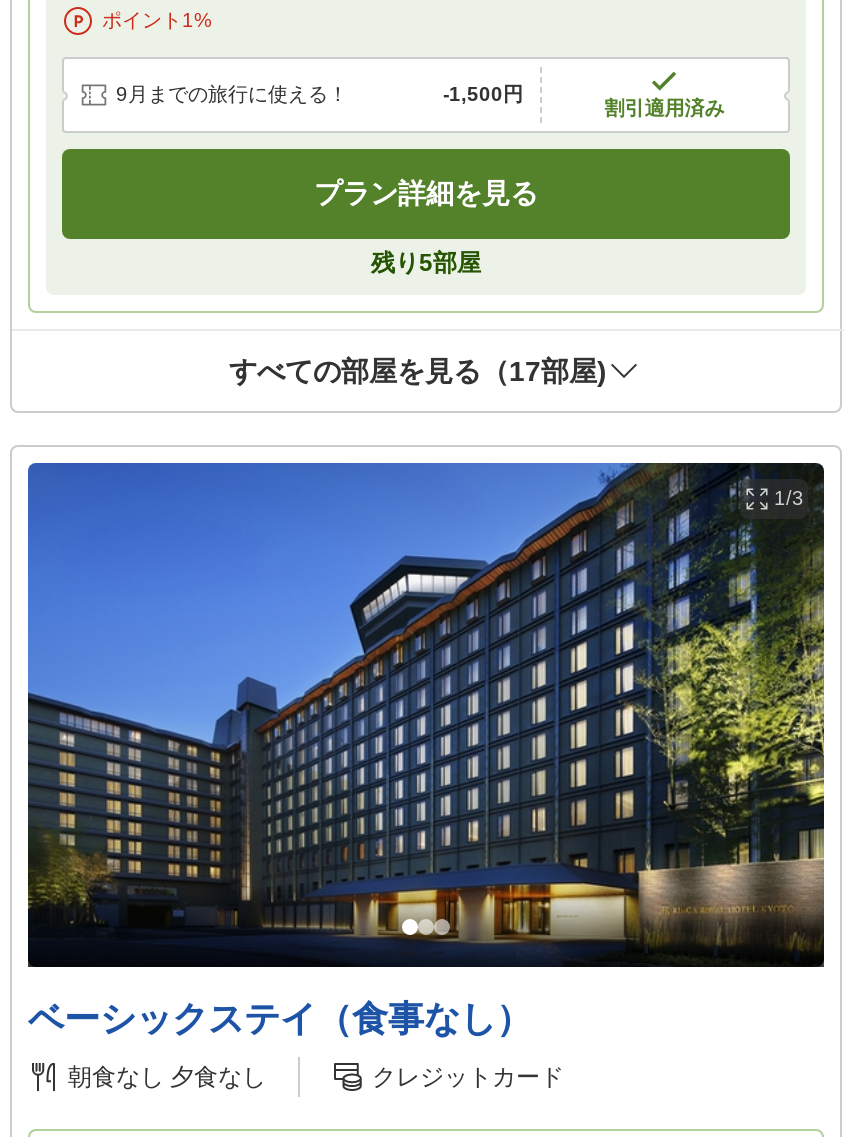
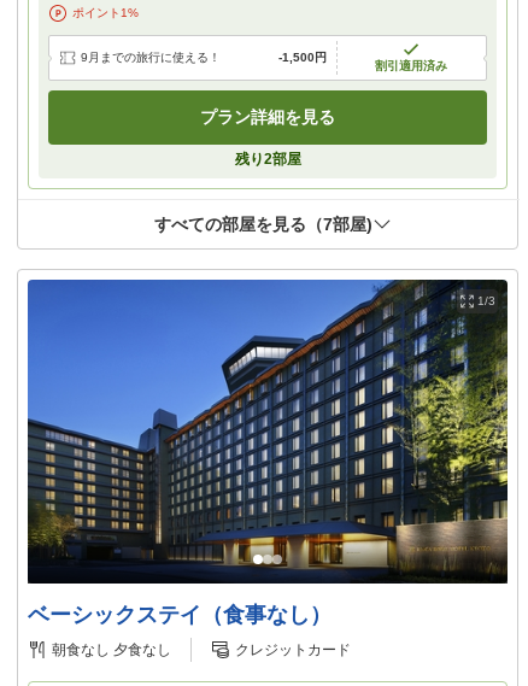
[371,249,481,277] 残り5部屋 -> [234,151,301,168] 残り2部屋
[229,355,607,387] すべての部屋を見る（17部屋) -> [154,215,372,234] すべての部屋を見る（7部屋)

